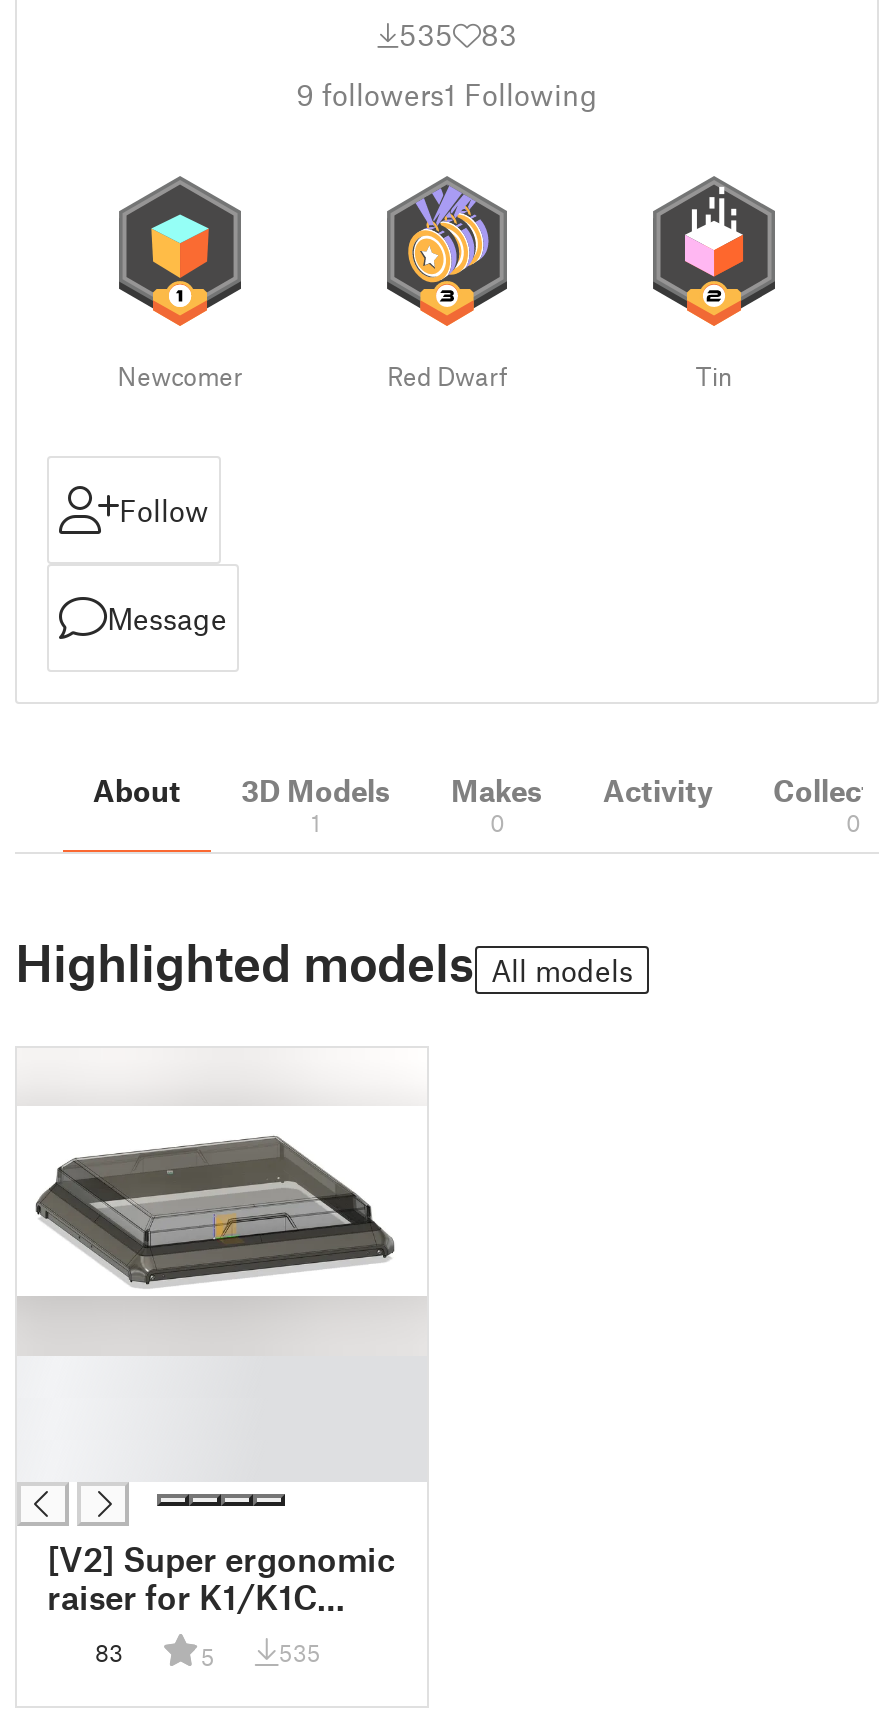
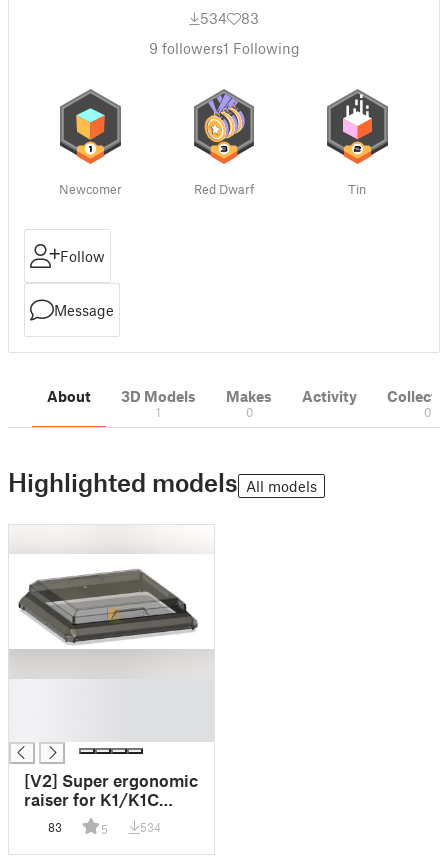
[399,16,517,52] 535 83 -> [200,9,259,27] 534 83
[279,1638,321,1666] 535 -> [140,820,161,834] 534

